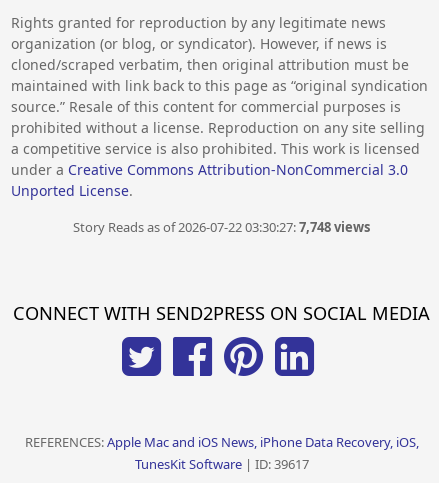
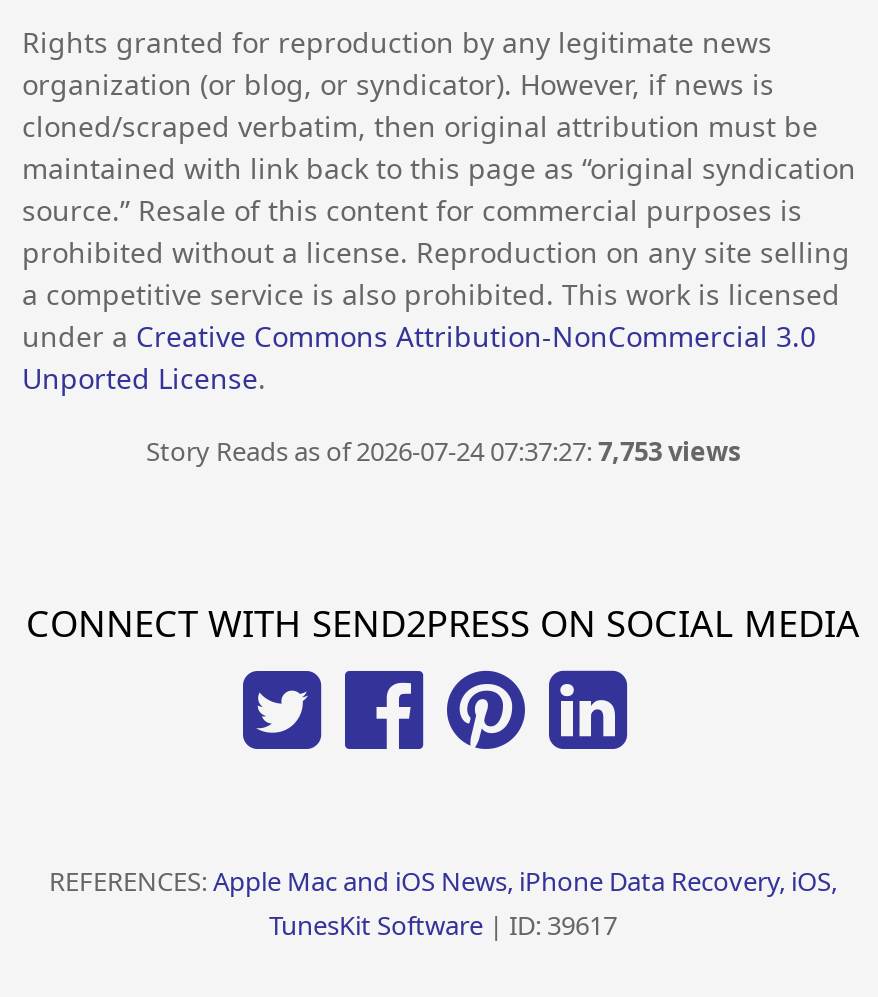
[73,218,370,236] Story Reads as of 2026-07-22 03:30:27: 7,748 views -> [146,434,740,470] Story Reads as of 2026-07-24 07:37:27: 7,753 views

